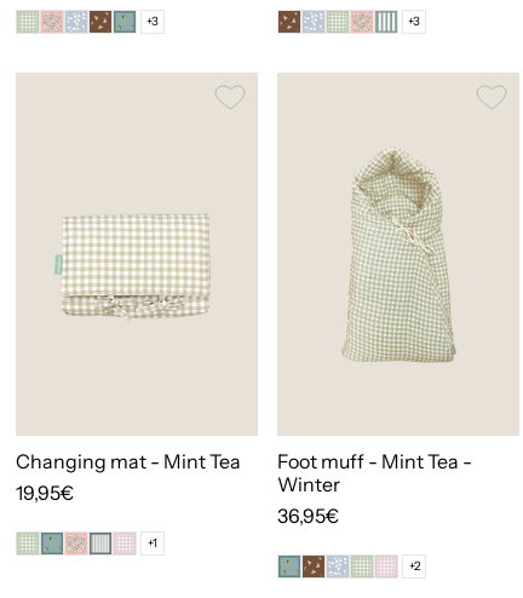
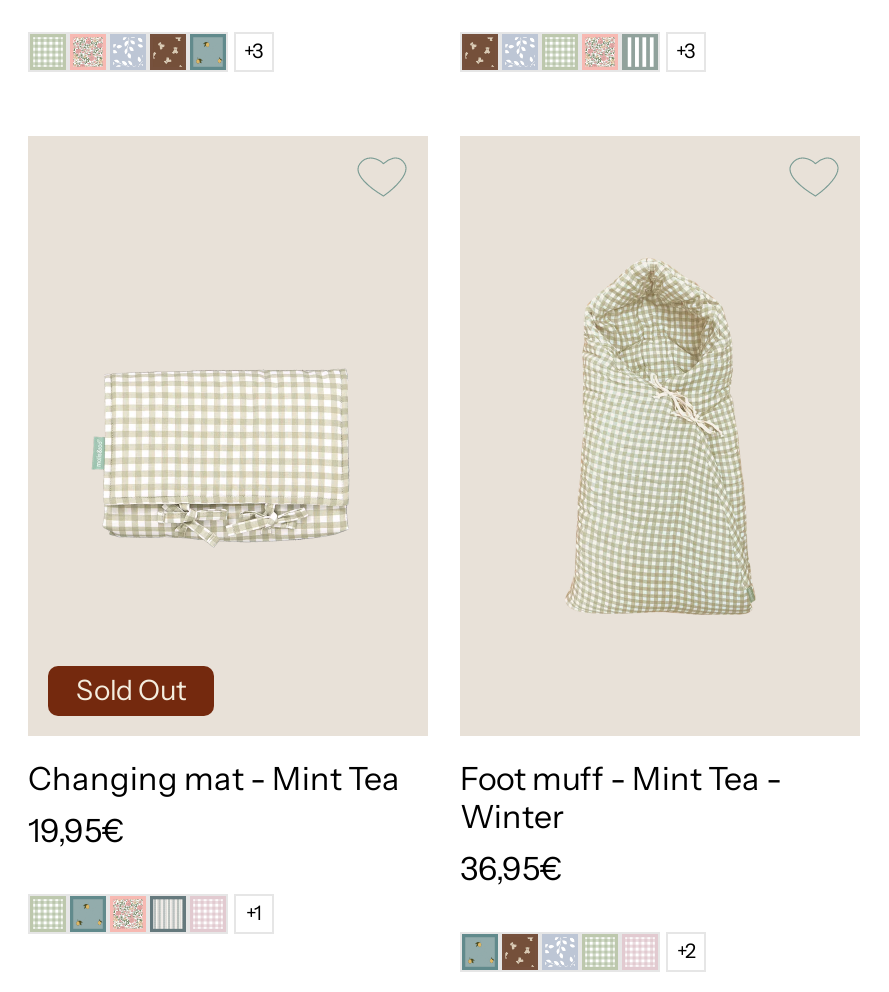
none -> [76,671,186,707] Sold Out

